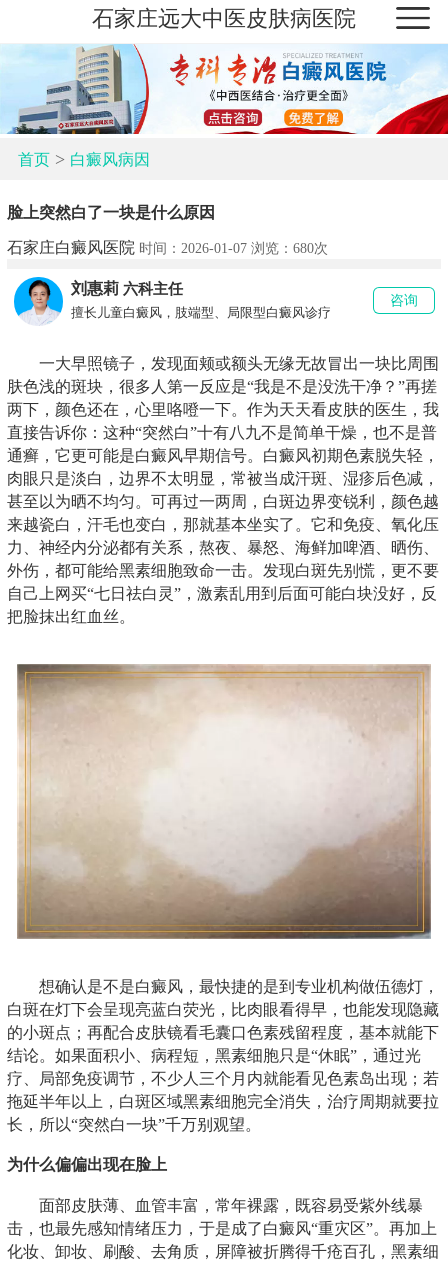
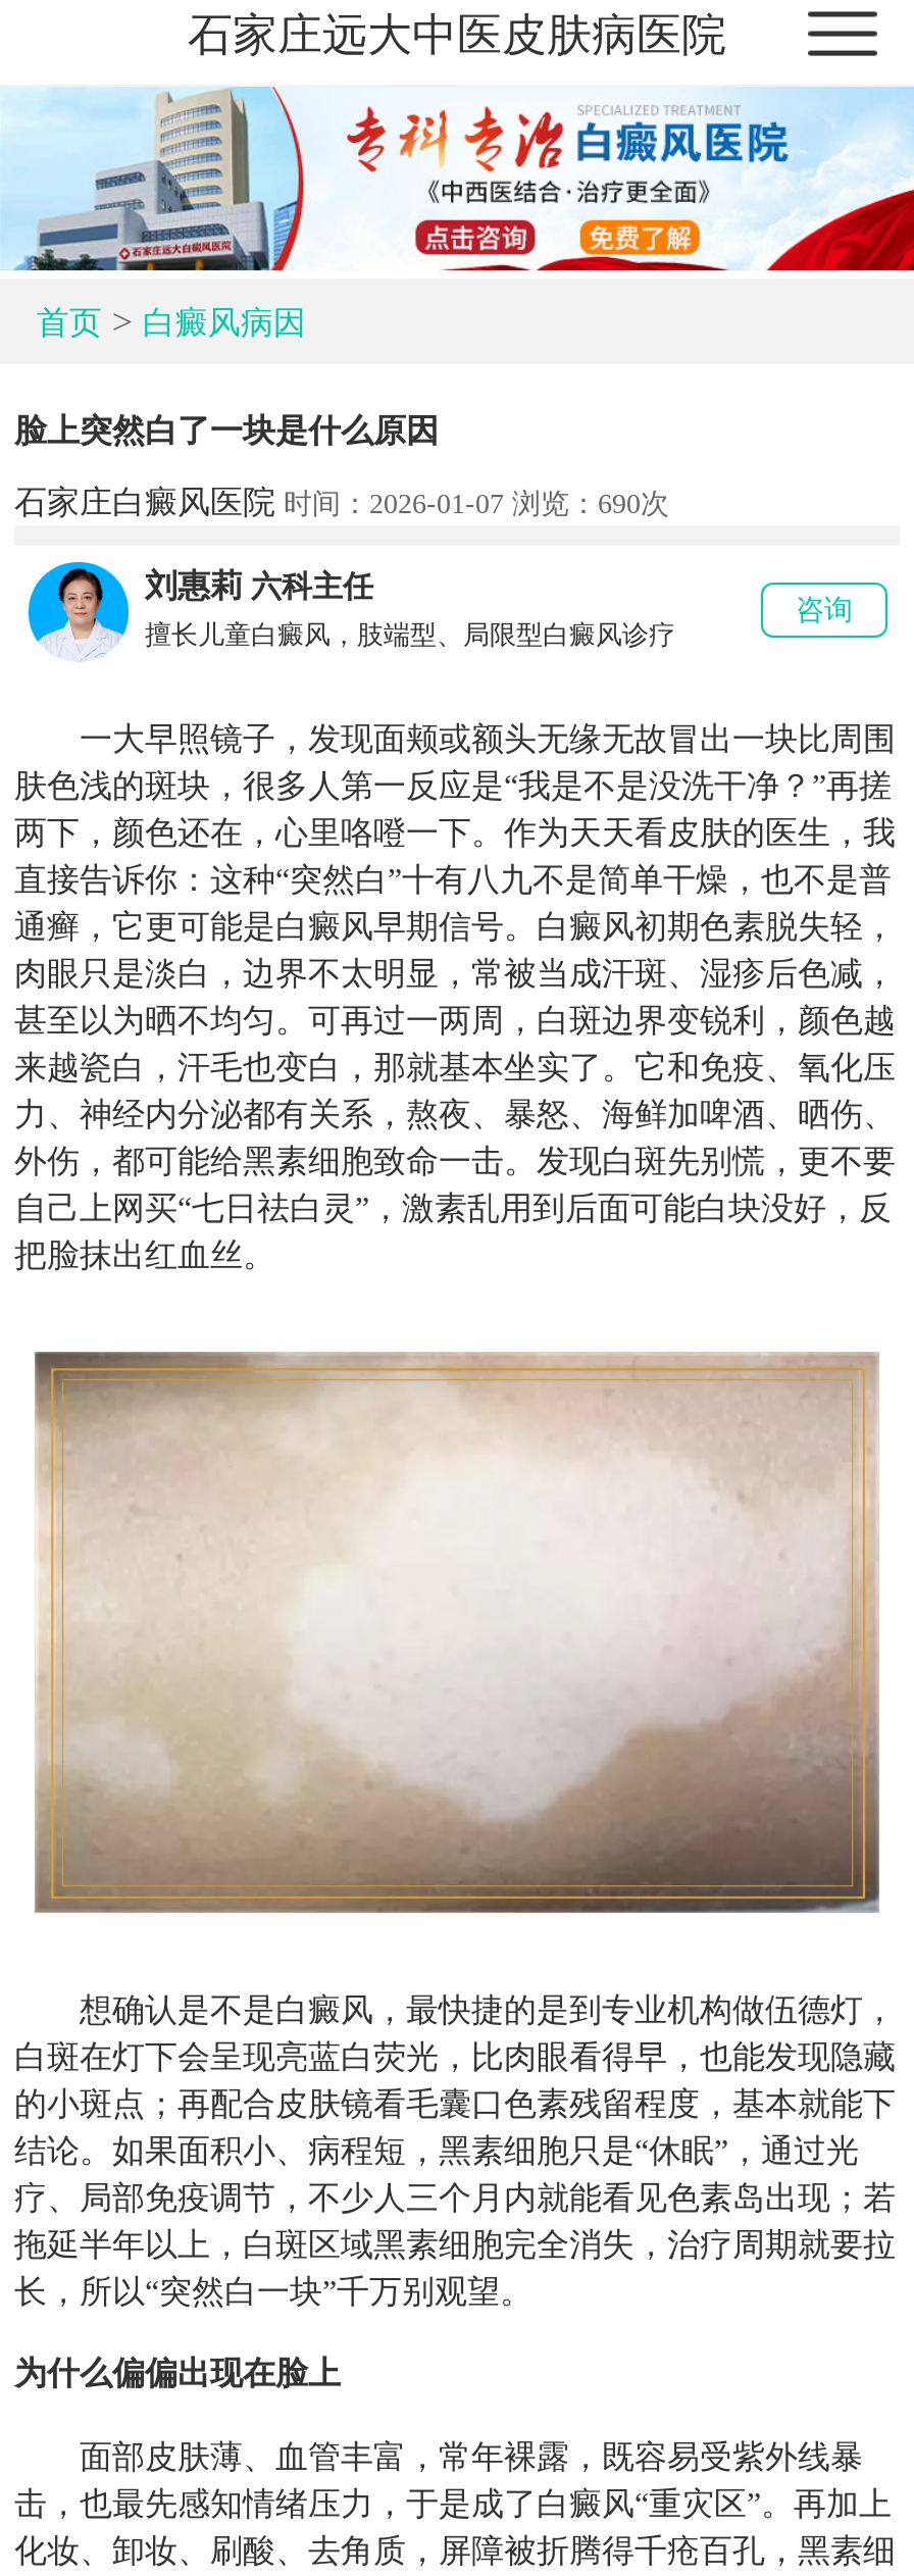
[7,239,328,256] 石家庄白癜风医院时间：2026-01-07 浏览：680次 -> [14,485,669,519] 石家庄白癜风医院时间：2026-01-07 浏览：690次

